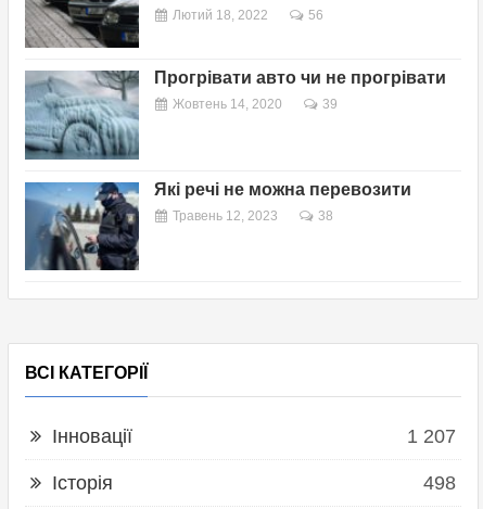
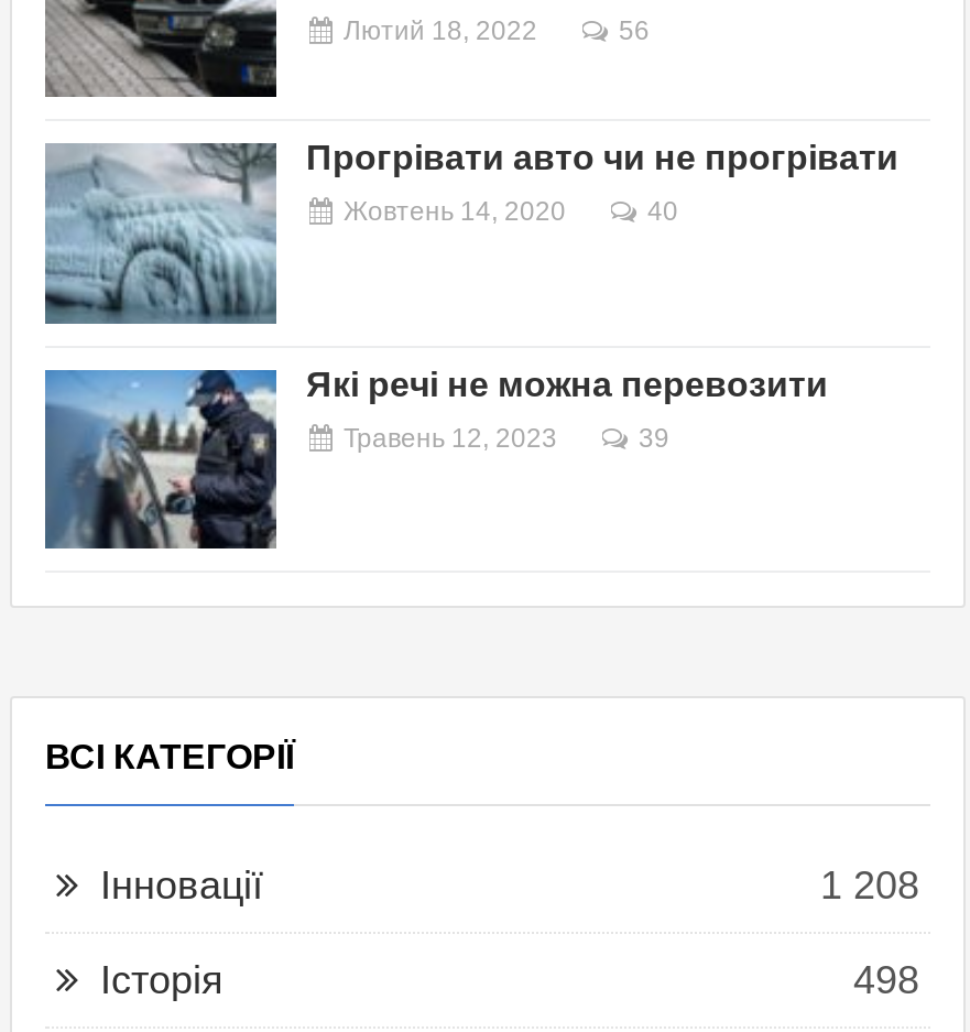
[322,97,337,112] 39 -> [647,197,678,228] 40
[317,208,333,223] 38 -> [639,422,669,453] 39
[407,425,456,447] 1 207 -> [820,863,919,907] 1 208

